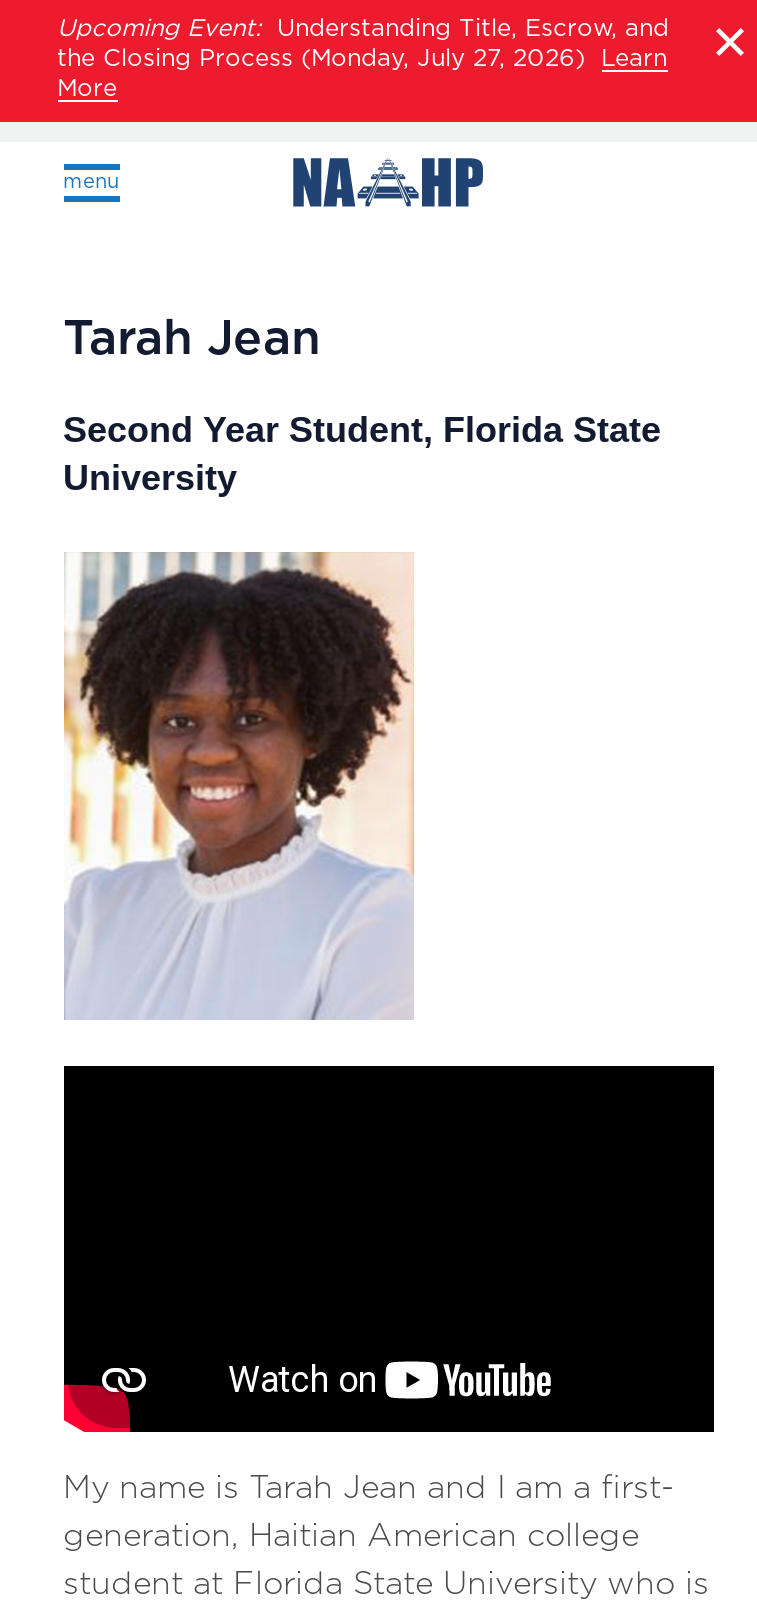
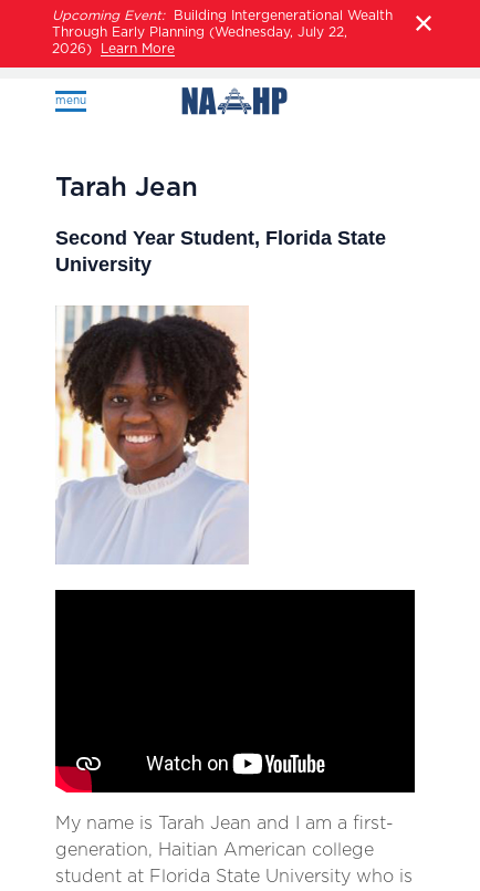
[57,17,669,101] Upcoming Event: Understanding Title, Escrow, and | the Closing Process (Monday, July 27, 2026) Learn | More -> [51,9,392,56] Upcoming Event: Building Intergenerational Wealth | Through Early Planning (Wednesday, July 22, | 2026) Learn More

